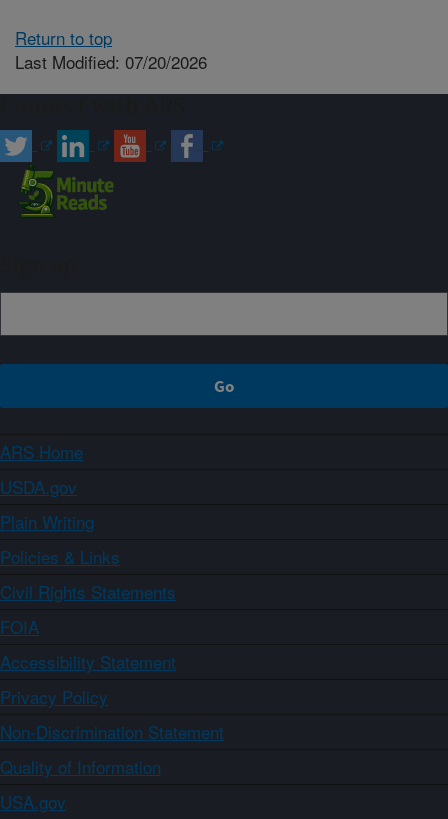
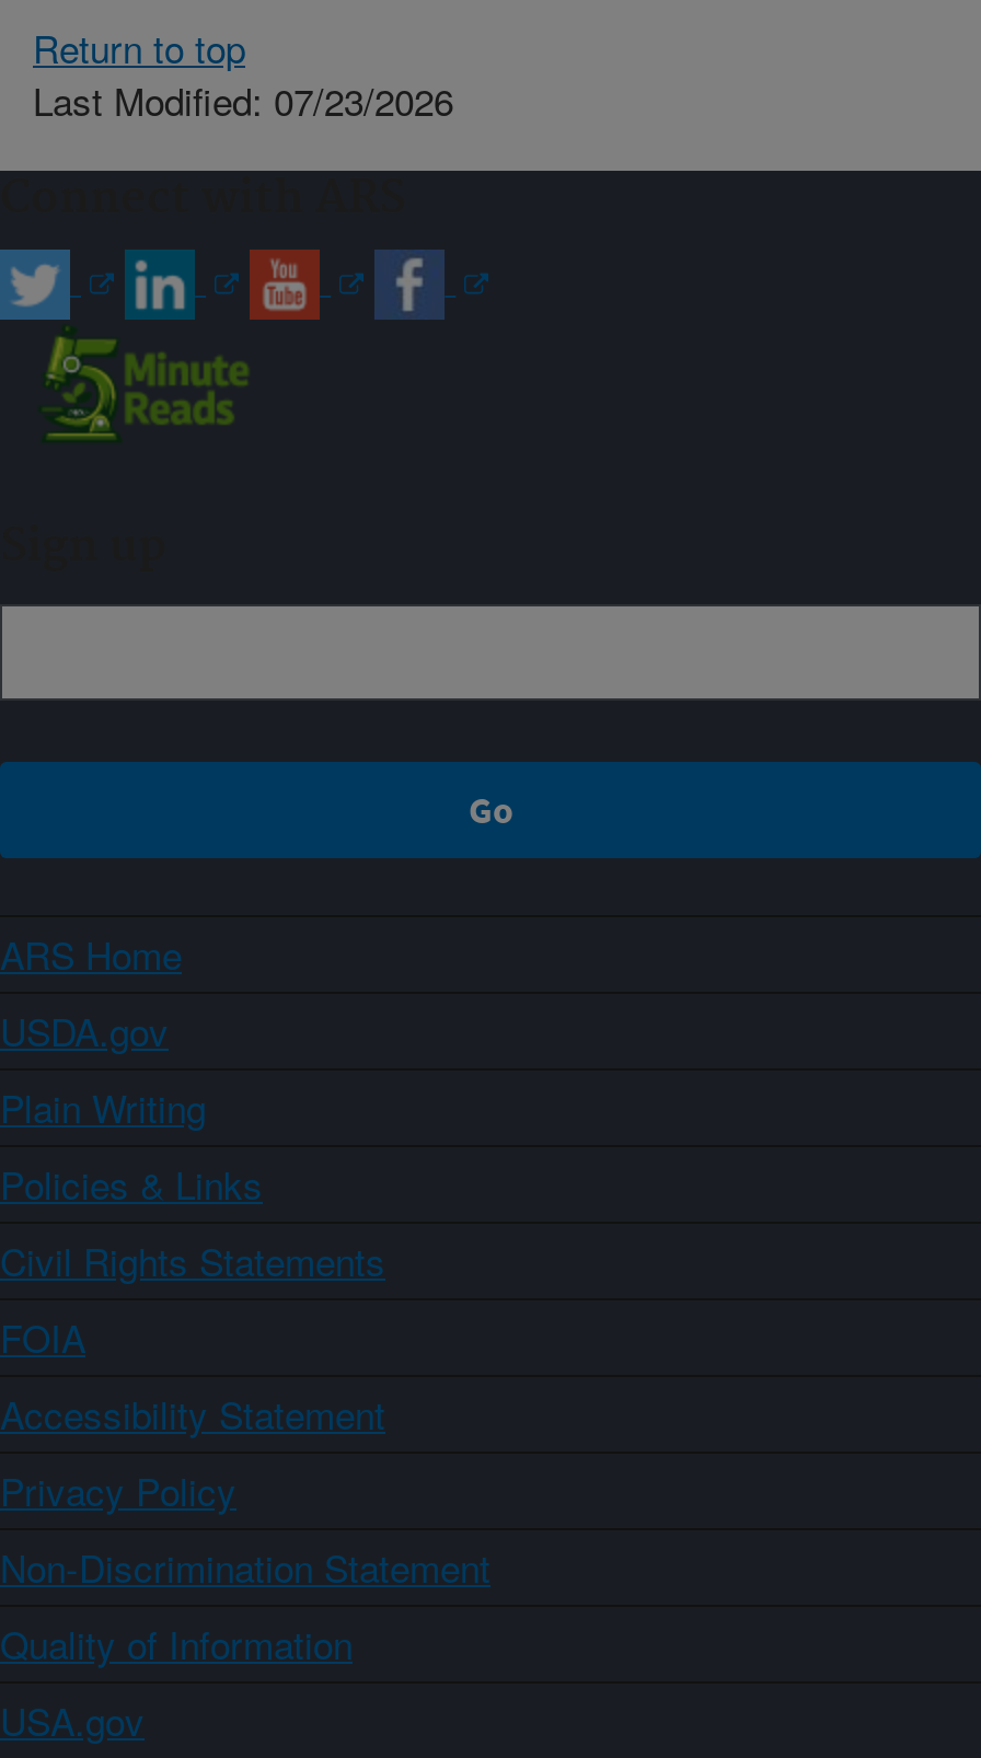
[15,48,207,73] Last Modified: 07/20/2026 -> [33,71,453,126] Last Modified: 07/23/2026

